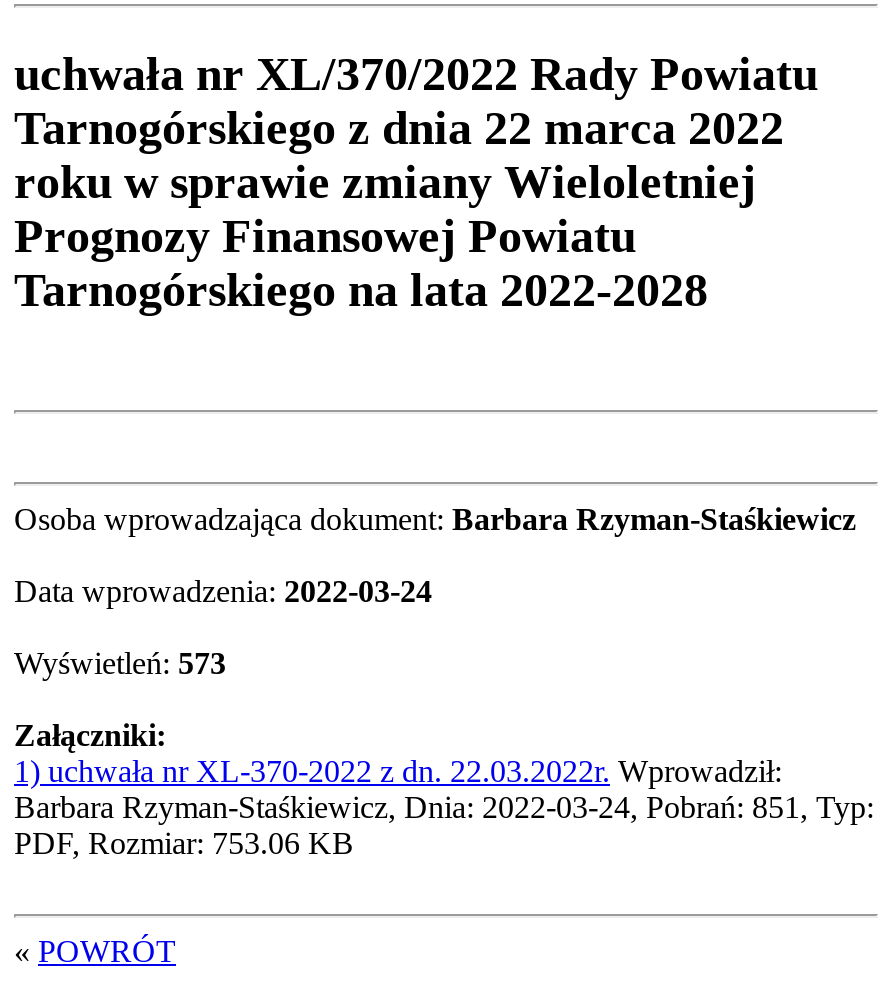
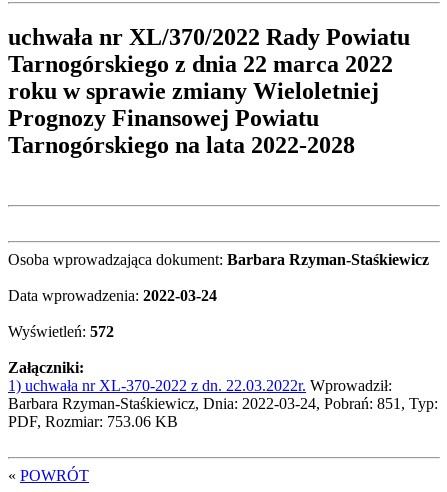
[14,646,226,680] Wyświetleń: 573 -> [8,323,114,340] Wyświetleń: 572

